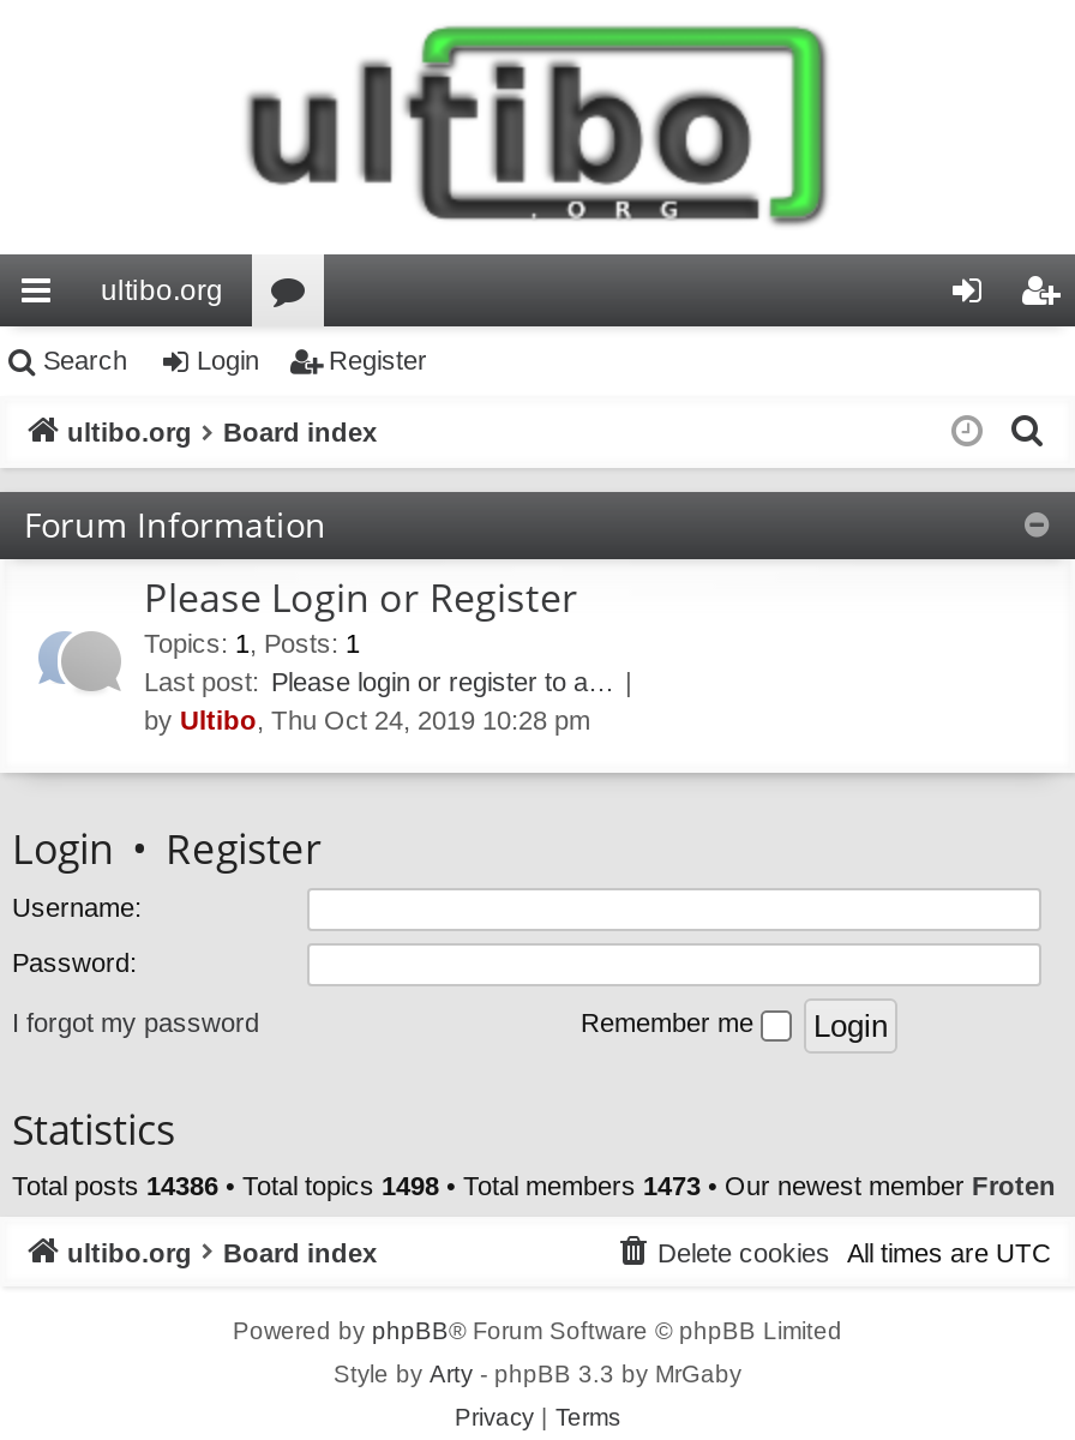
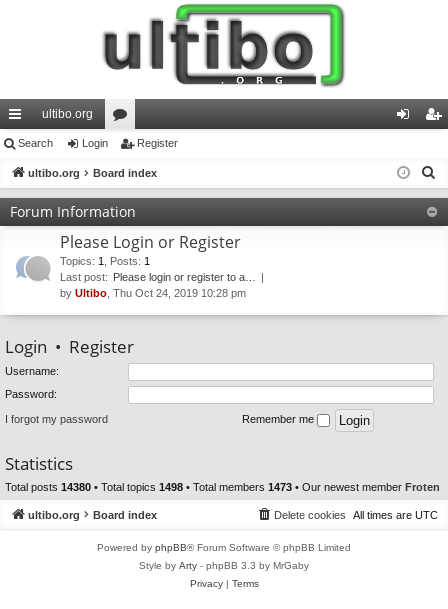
[12,1172,1056,1201] Total posts 14386 • Total topics 1498 • Total members 1473 • Our newest member Froten -> [5,481,440,493] Total posts 14380 • Total topics 1498 • Total members 1473 • Our newest member Froten

